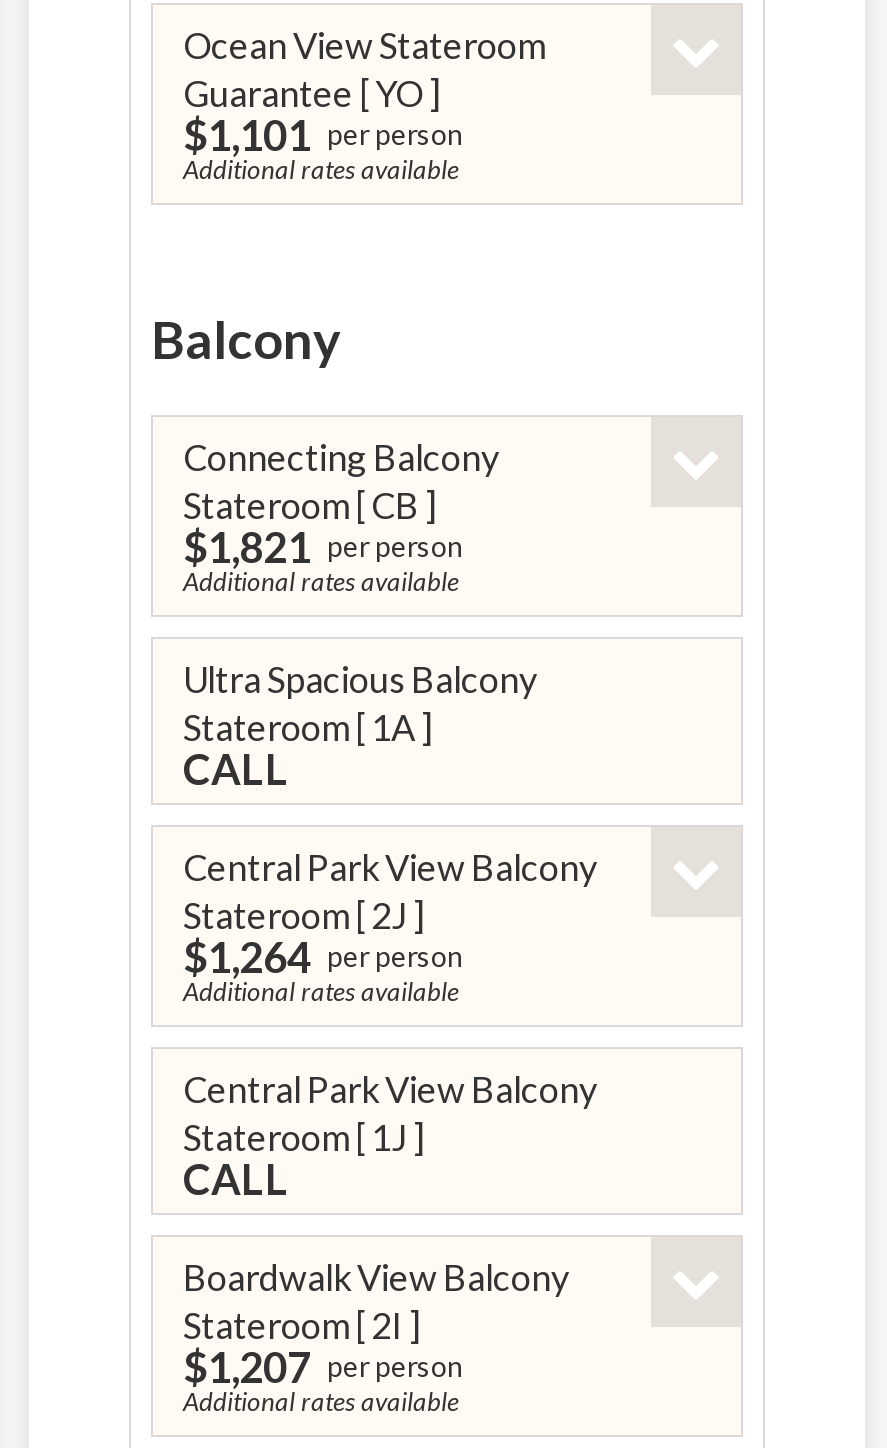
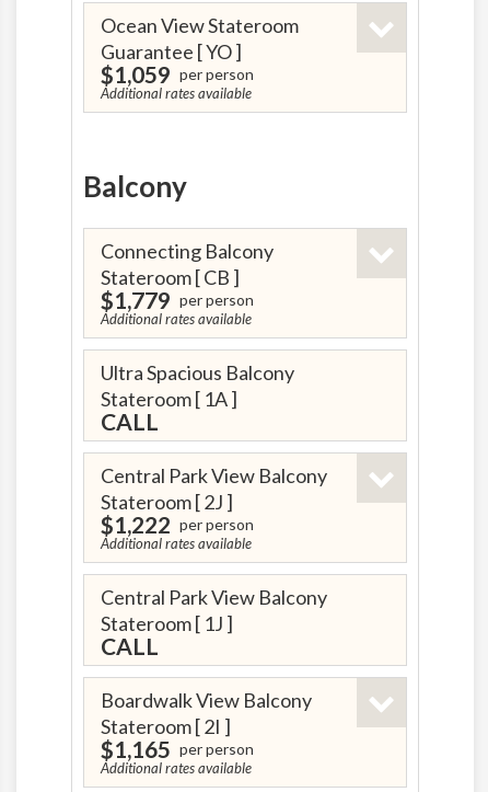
[183,109,463,159] $1,101 per person -> [101,60,254,88] $1,059 per person
[183,521,463,571] $1,821 per person -> [101,286,254,313] $1,779 per person
[183,931,463,981] $1,264 per person -> [101,510,254,538] $1,222 per person
[183,1341,463,1391] $1,207 per person -> [101,735,254,762] $1,165 per person

